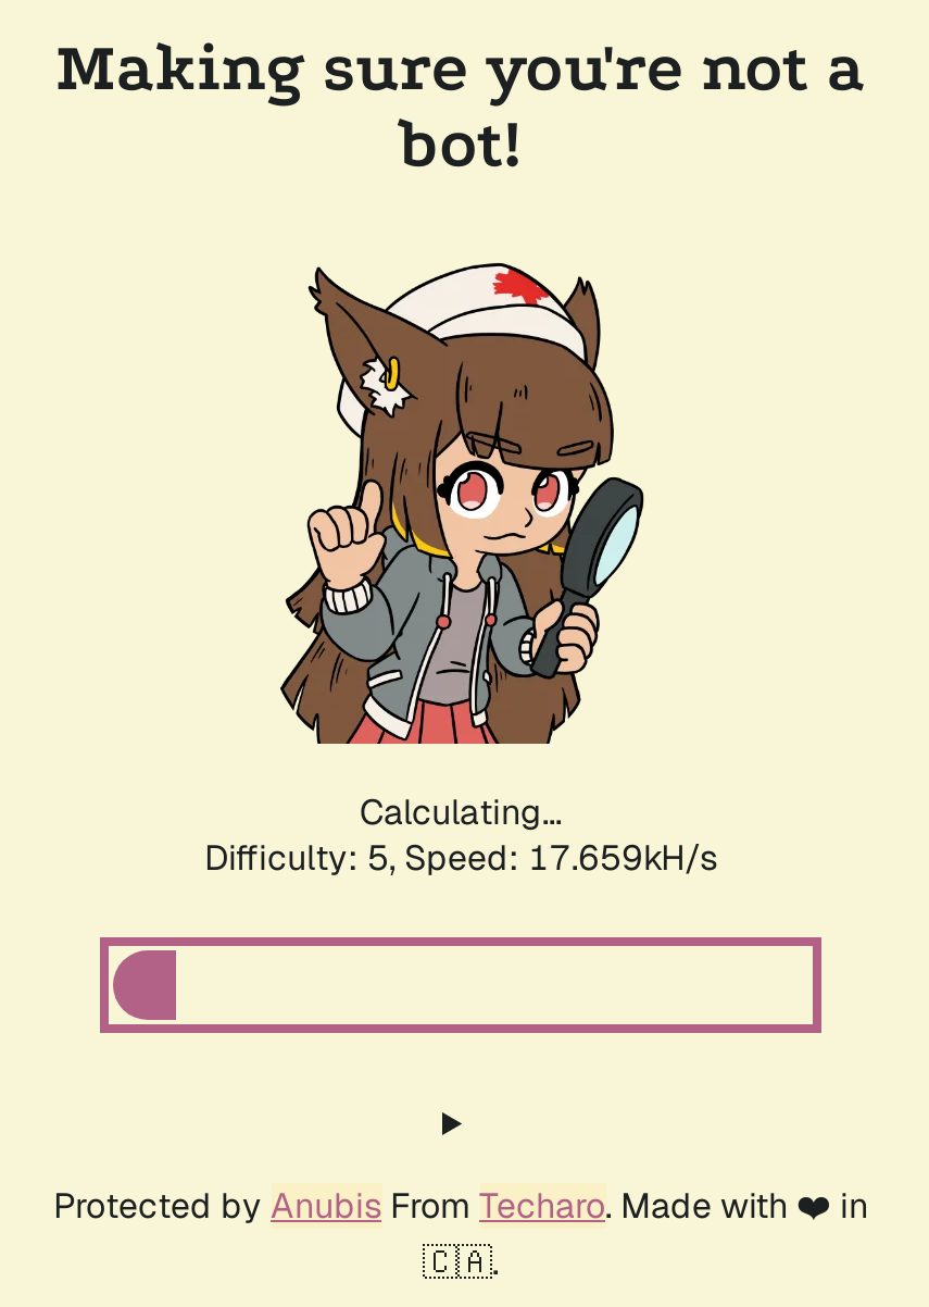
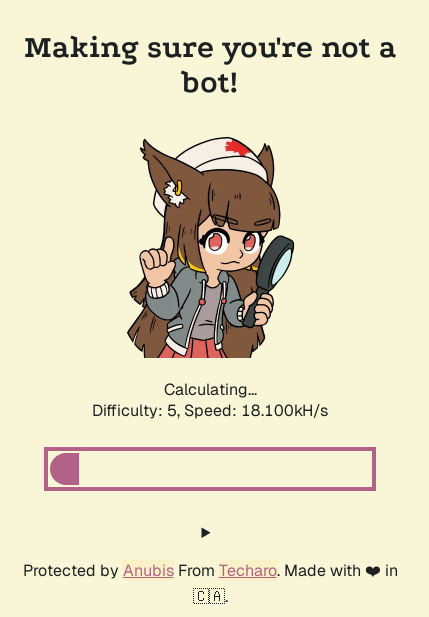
[204,835,717,881] Difficulty: 5, Speed: 17.659kH/s -> [92,400,328,421] Difficulty: 5, Speed: 18.100kH/s

